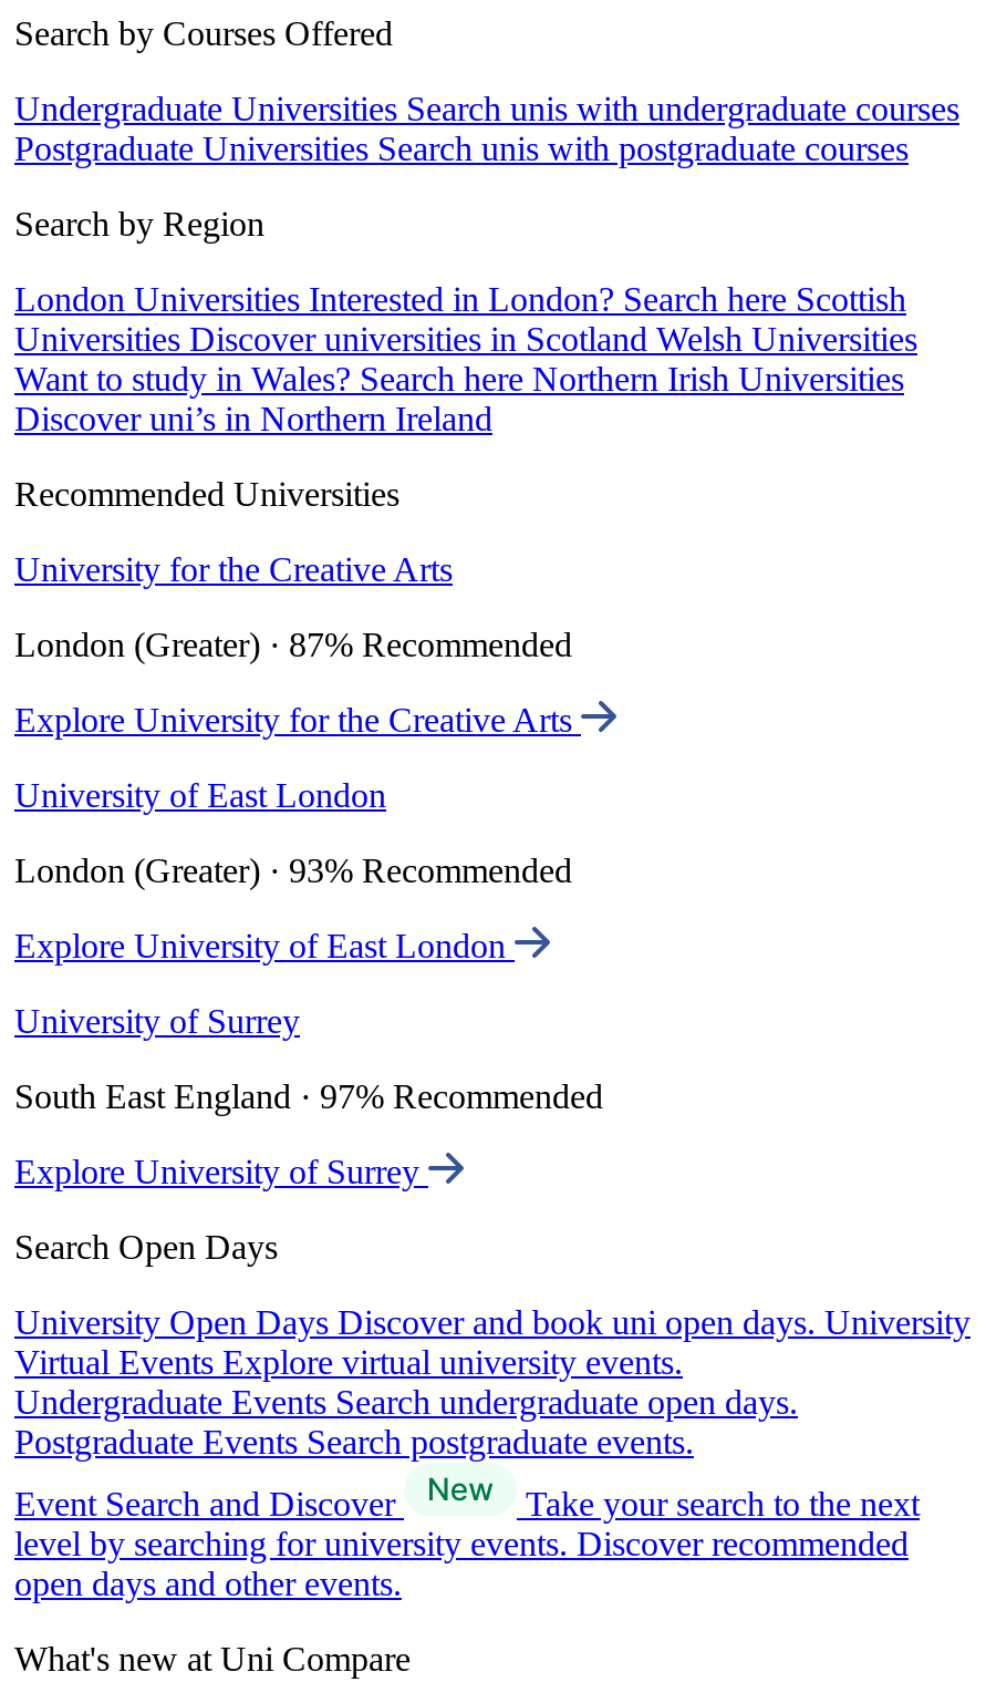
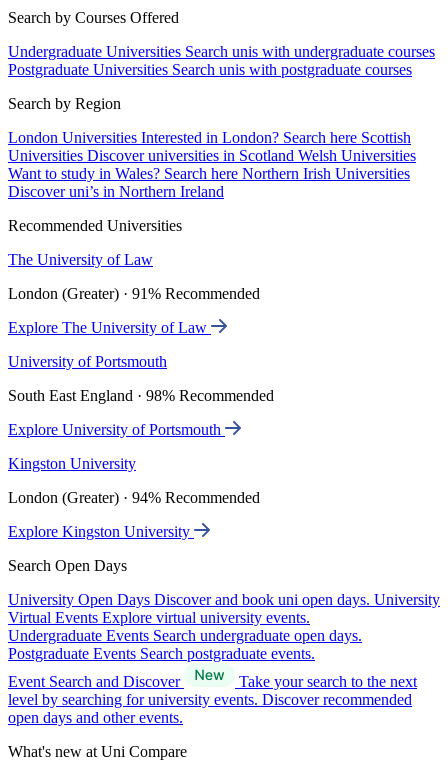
[14,551,453,588] University for the Creative Arts -> [8,251,153,268] The University of Law
[14,626,572,663] London (Greater) · 87% Recommended -> [8,285,260,302] London (Greater) · 91% Recommended
[14,701,581,739] Explore University for the Creative Arts -> [8,319,211,336] Explore The University of Law
[14,776,386,814] University of East London -> [8,353,167,370] University of Portsmouth
[14,852,572,889] London (Greater) · 93% Recommended -> [8,387,274,404] South East England · 98% Recommended
[14,927,515,965] Explore University of East London -> [8,421,225,438] Explore University of Portsmouth
[14,1002,300,1040] University of Surrey -> [8,455,136,472] Kingston University
[14,1078,603,1115] South East England · 97% Recommended -> [8,489,260,506] London (Greater) · 94% Recommended
[14,1153,428,1191] Explore University of Surrey -> [8,523,194,540] Explore Kingston University

